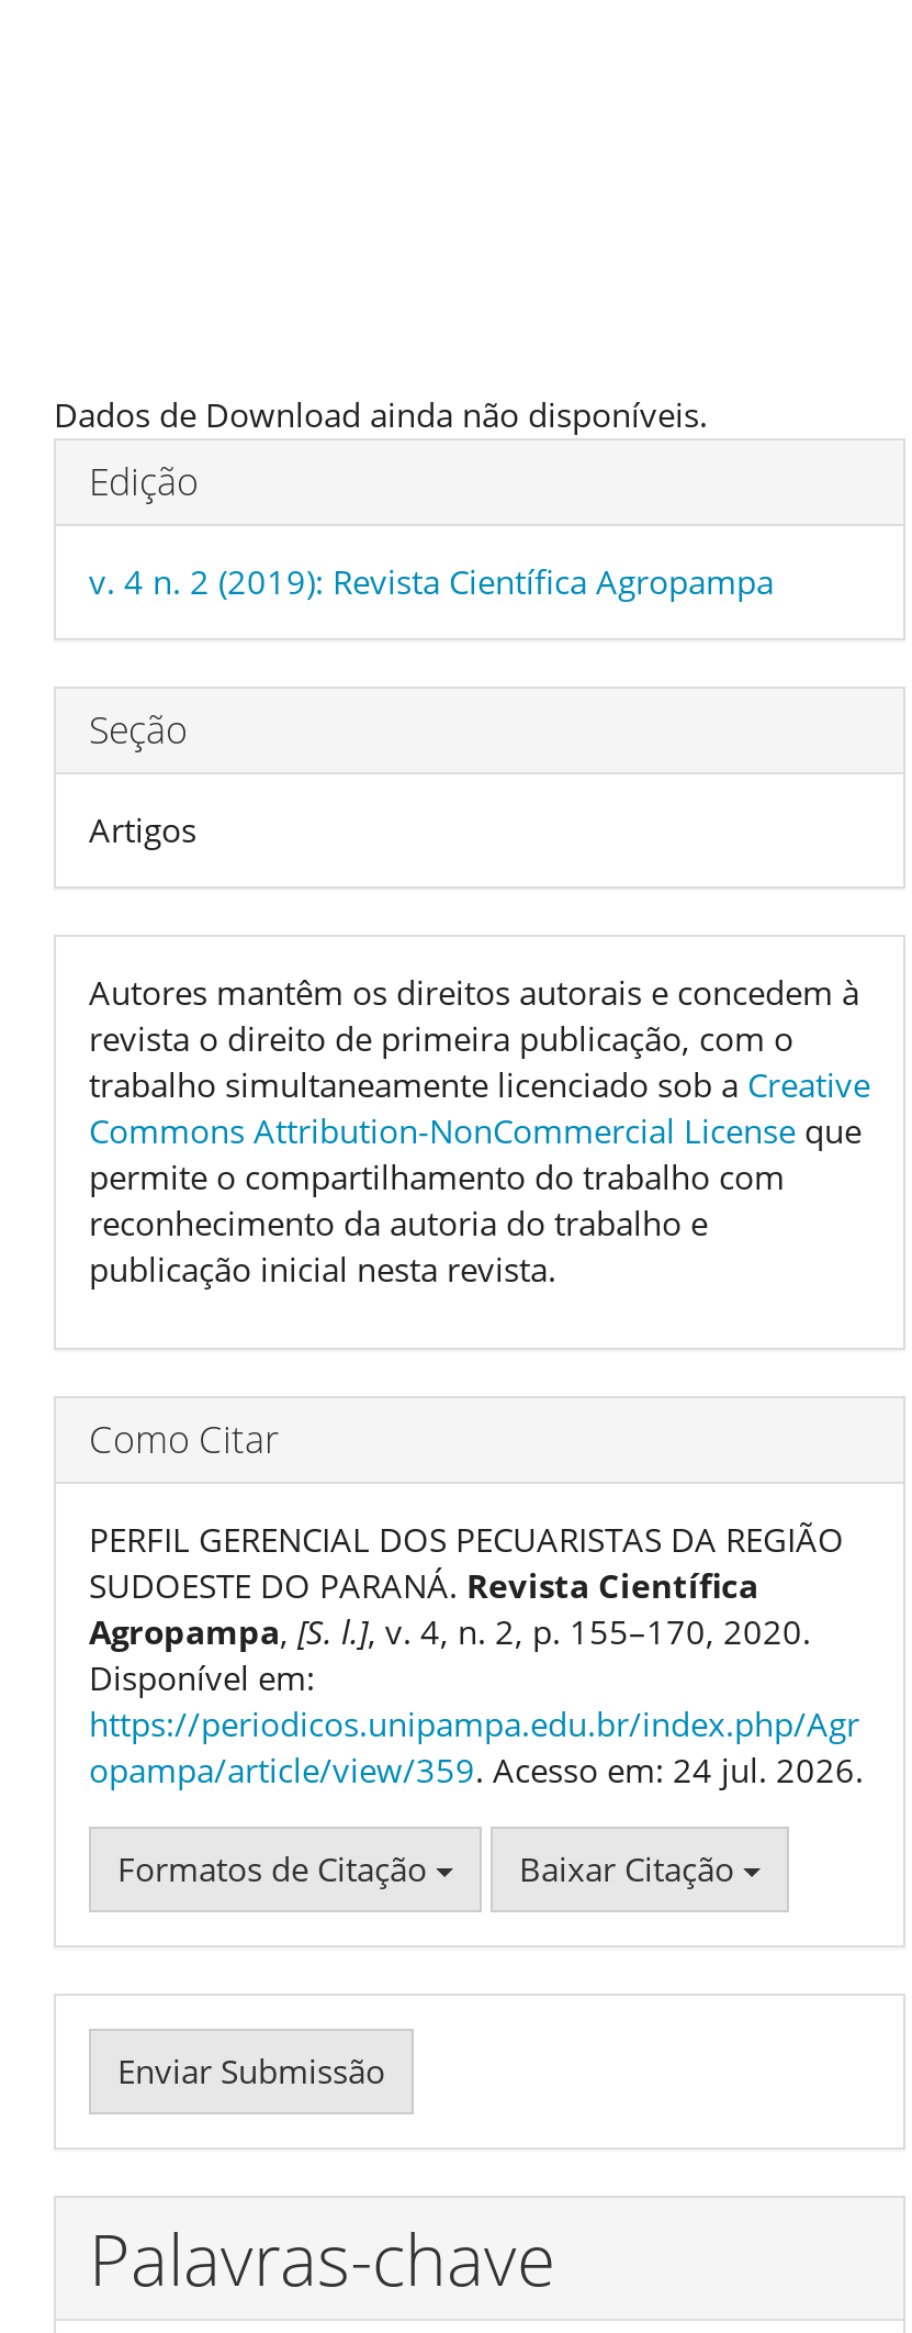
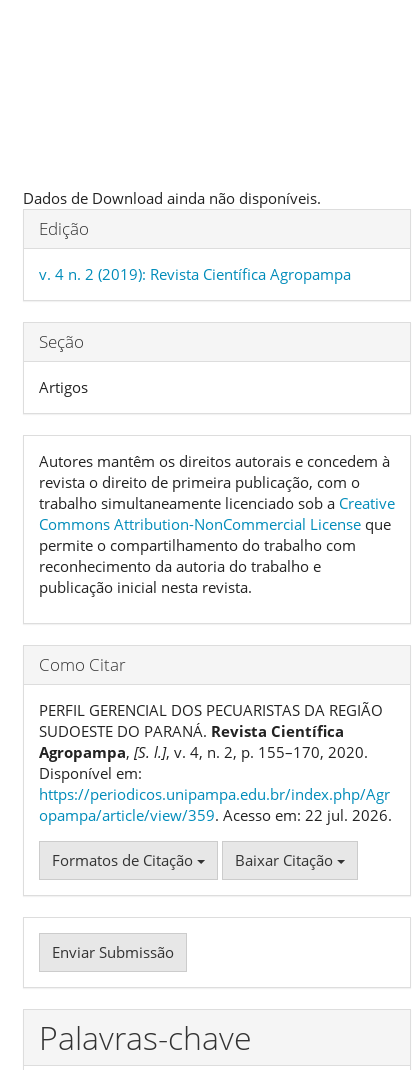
[89,1748,864,1792] opampa/article/view/359. Acesso em: 24 jul. 2026. -> [39,805,392,825] opampa/article/view/359. Acesso em: 22 jul. 2026.

